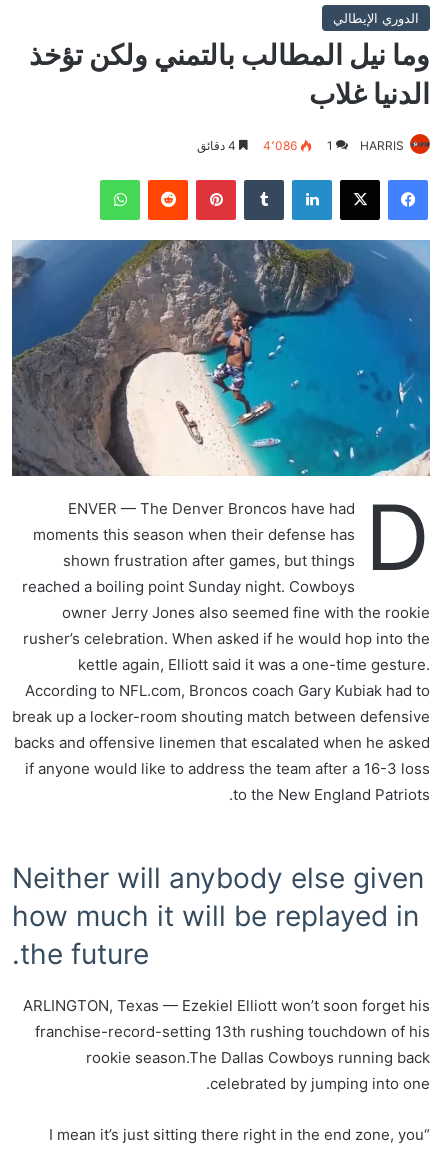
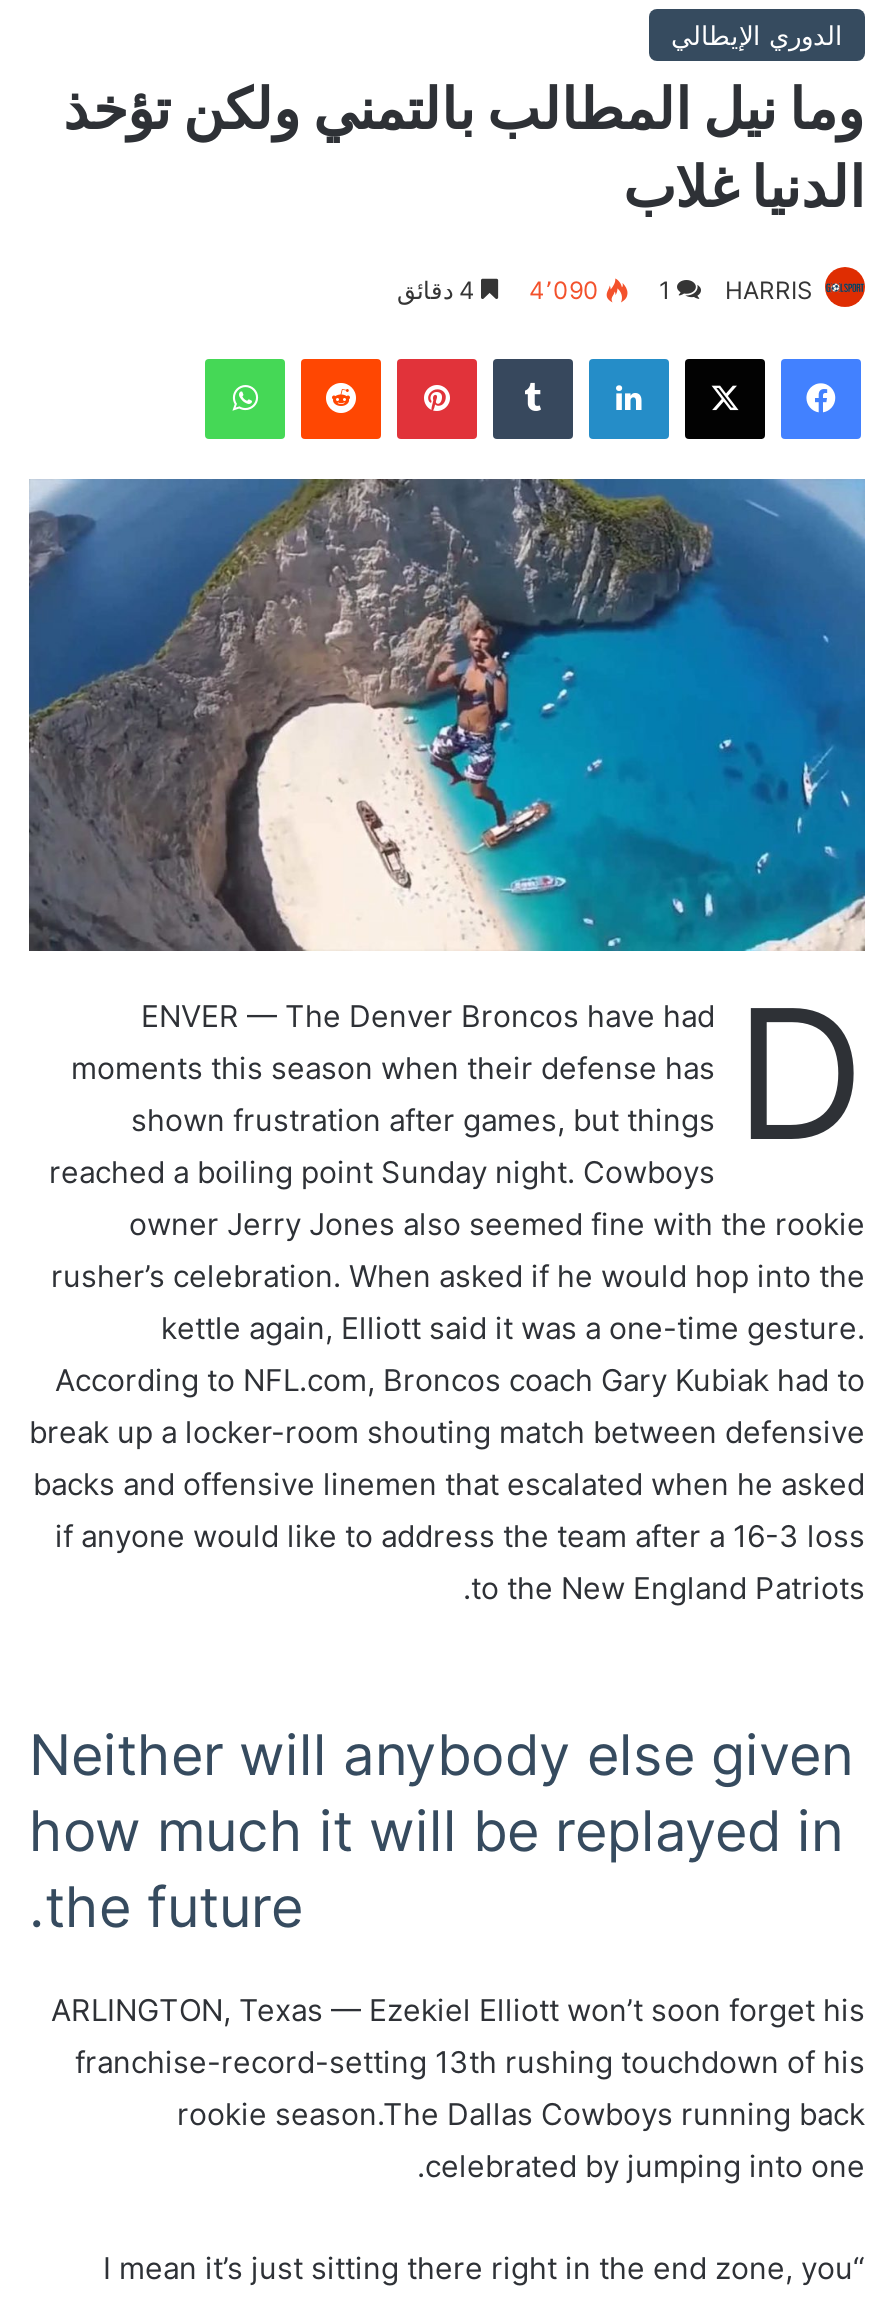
[263,138,297,153] 4٬086 -> [529,275,599,305] 4٬090

